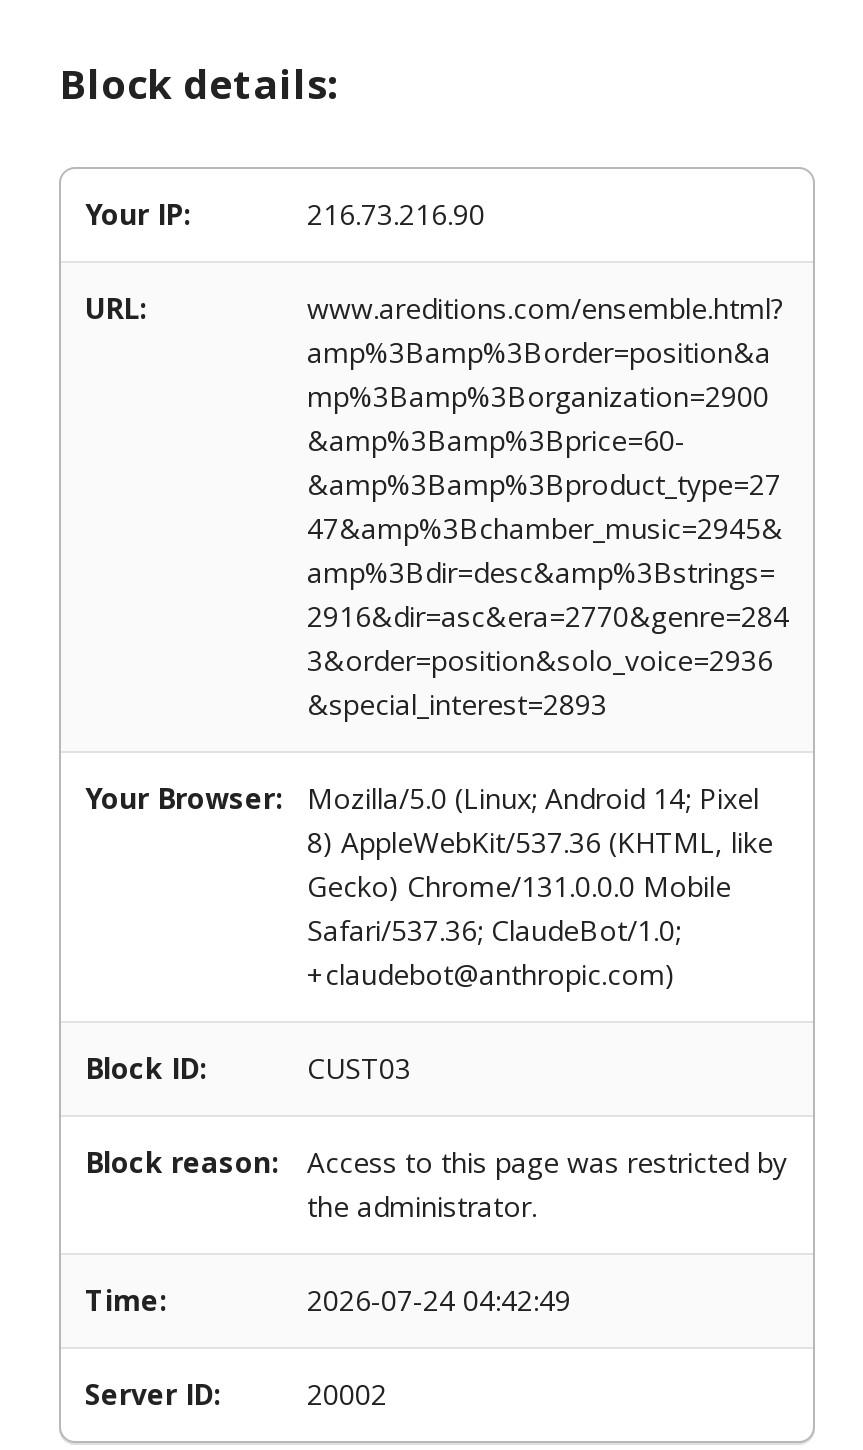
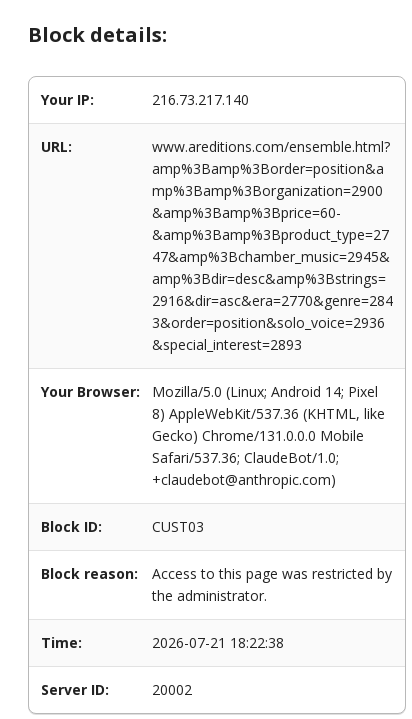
[307,195,485,233] 216.73.216.90 -> [152,90,249,109] 216.73.217.140
[307,1281,571,1319] 2026-07-24 04:42:49 -> [152,633,284,652] 2026-07-21 18:22:38

